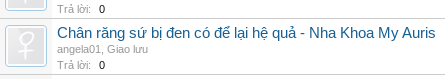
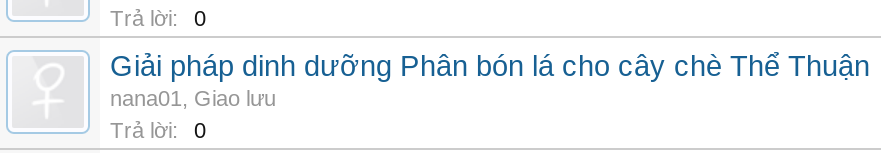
[57,25,436,55] Chân răng sứ bị đen có để lại hệ quả - Nha Khoa My Auris | angela01, Giao lưu -> [110,50,870,110] Giải pháp dinh dưỡng Phân bón lá cho cây chè Thể Thuận | nana01, Giao lưu

